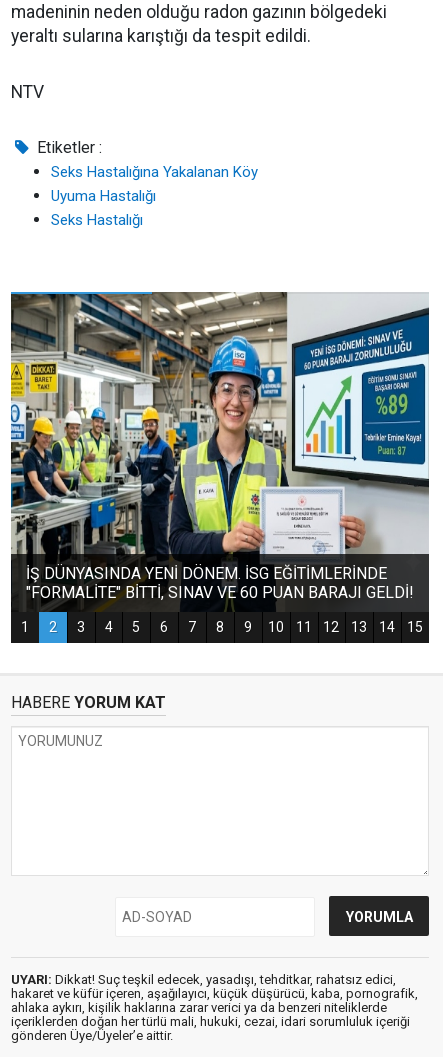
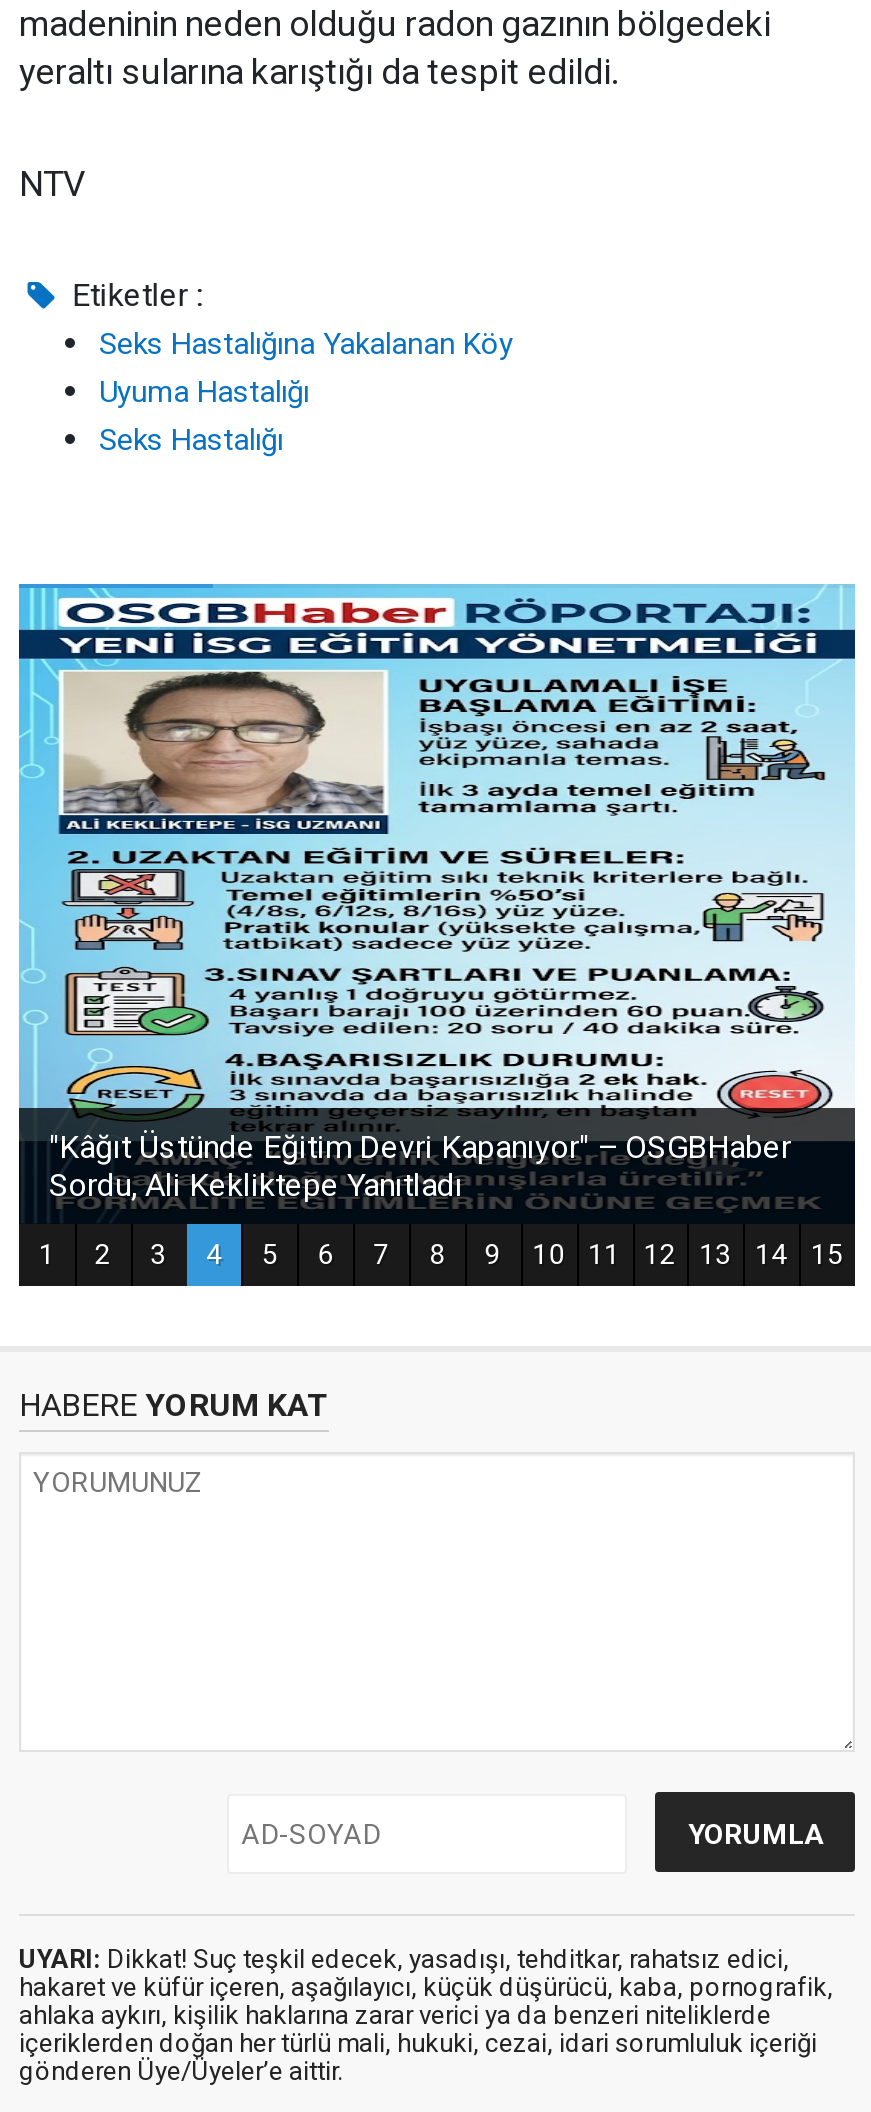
[10,291,430,644] [image] -> [17,582,857,1288] [image]

